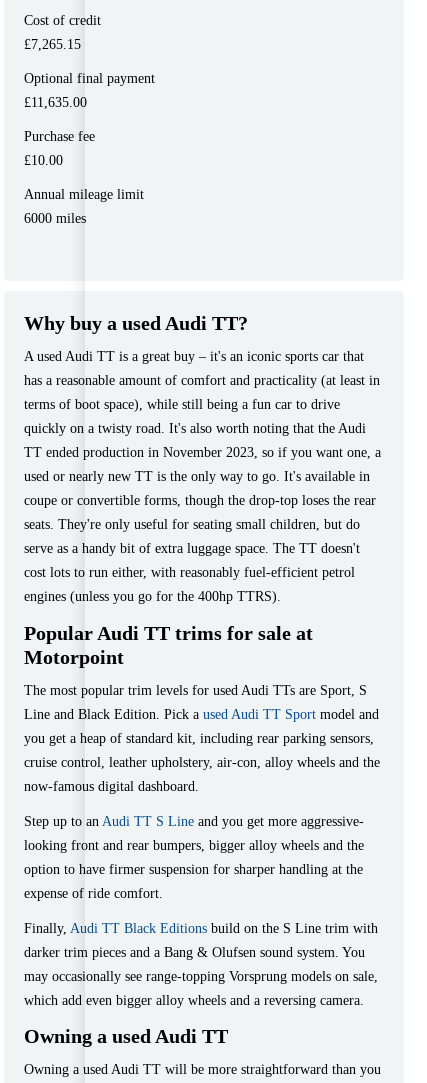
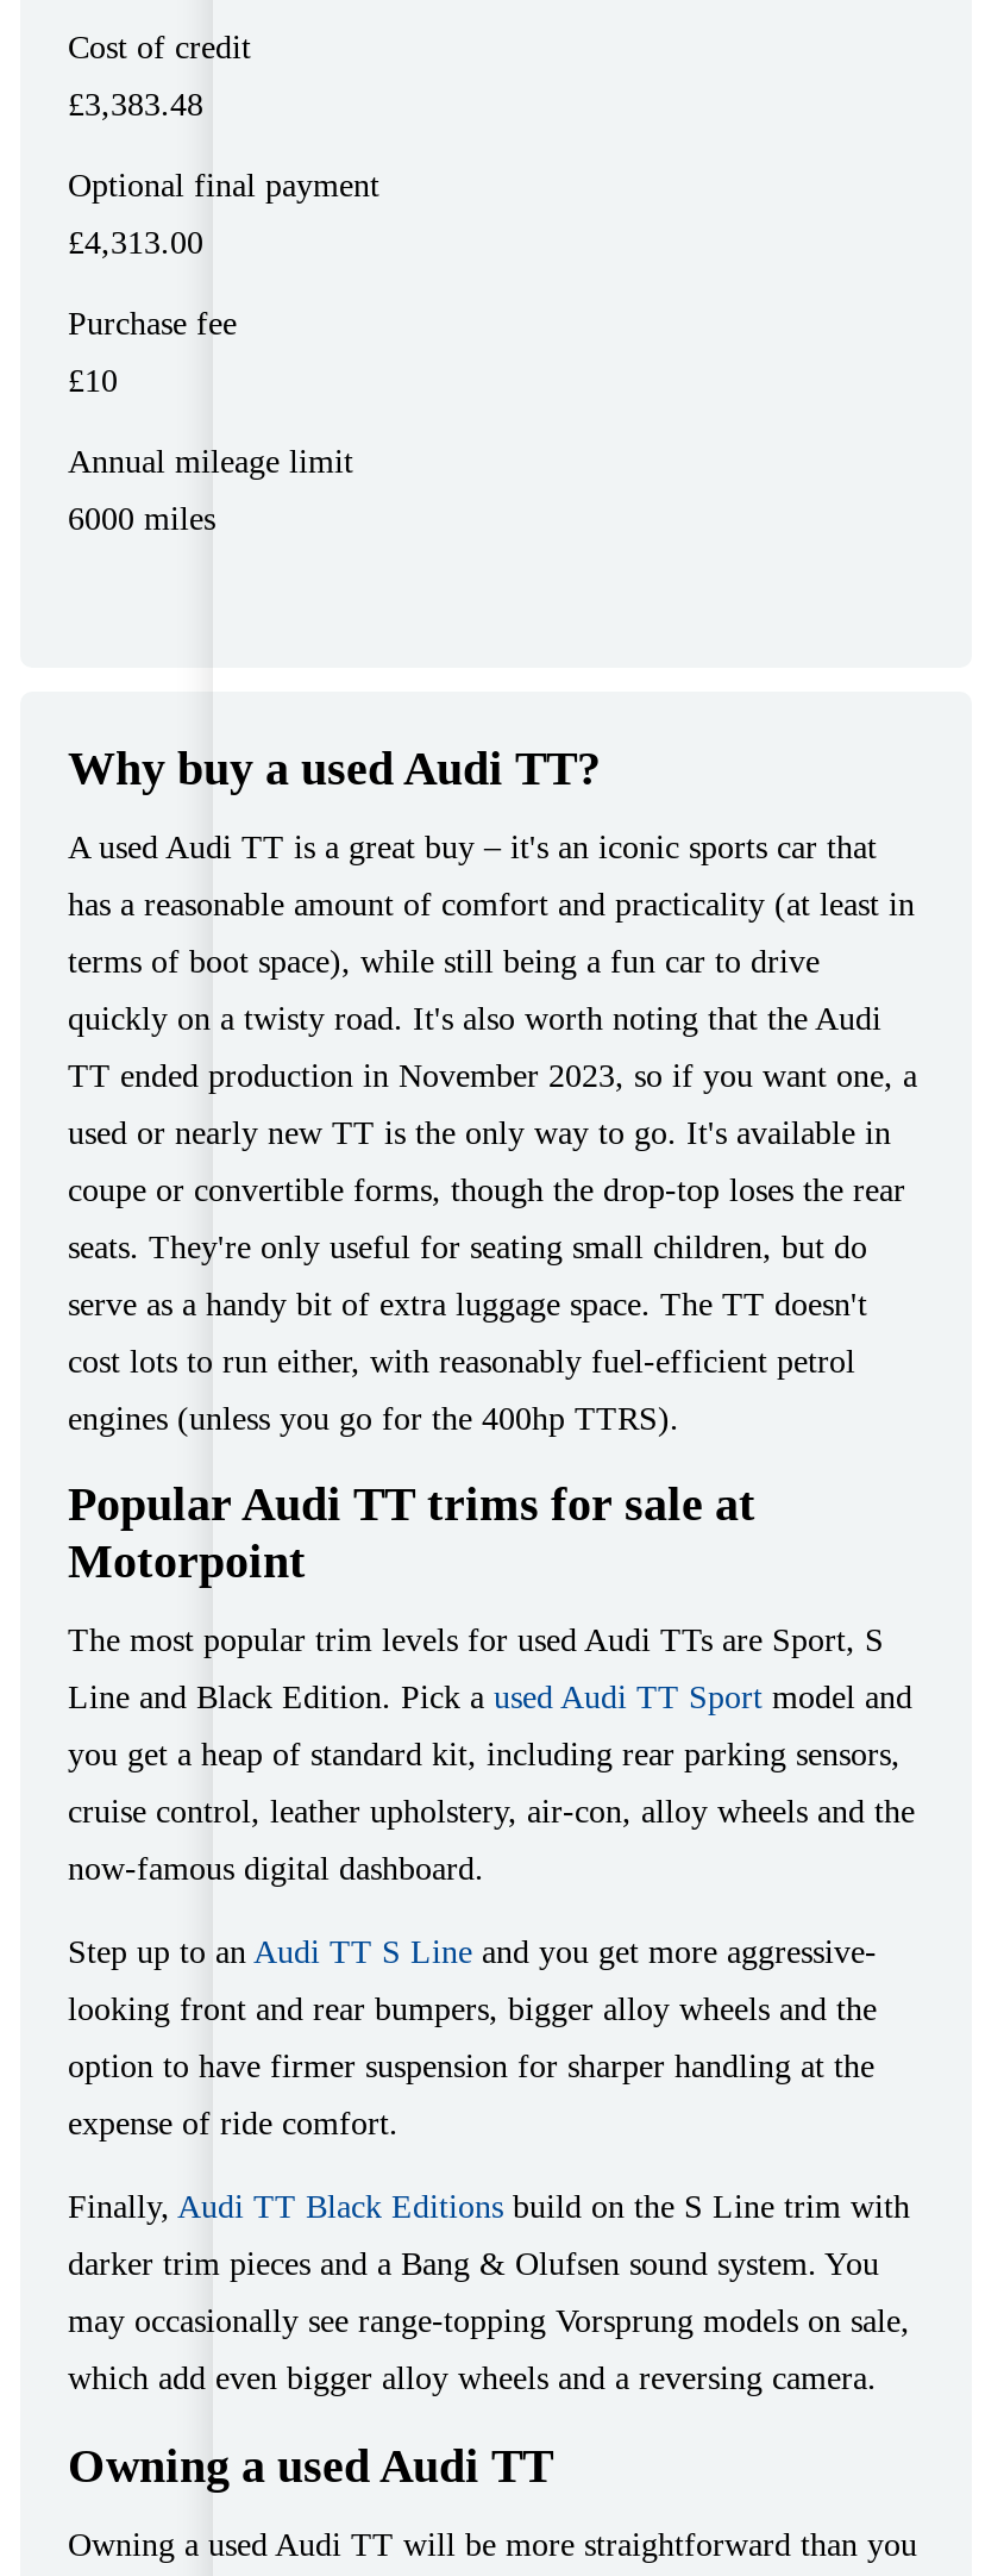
[24,37,81,52] £7,265.15 -> [68,87,203,122] £3,383.48
[24,95,87,110] £11,635.00 -> [68,225,203,260] £4,313.00
[24,153,63,168] £10.00 -> [68,363,118,399] £10

